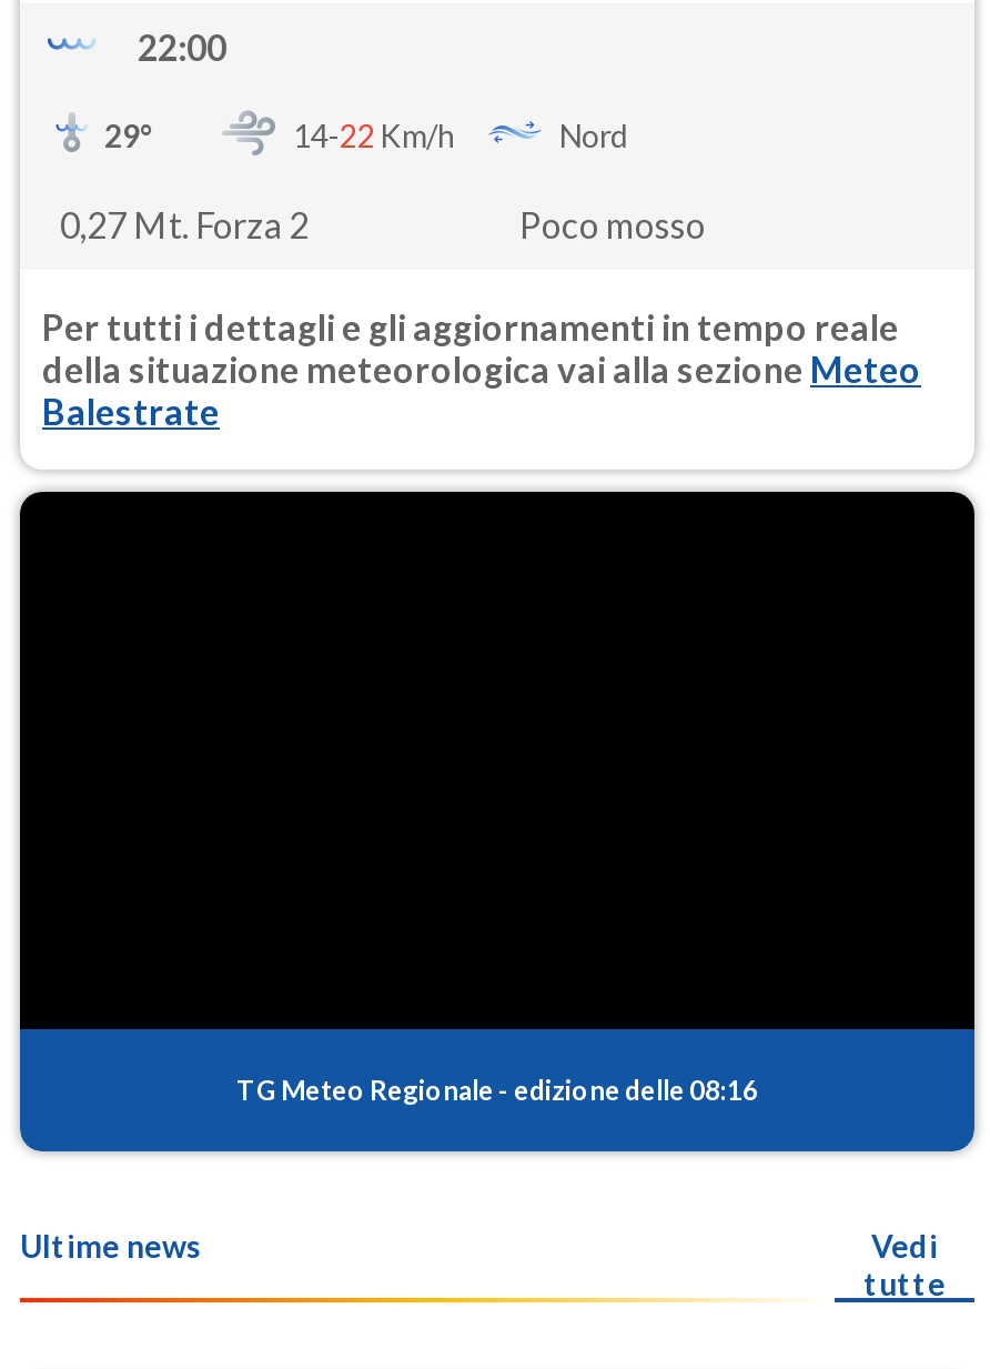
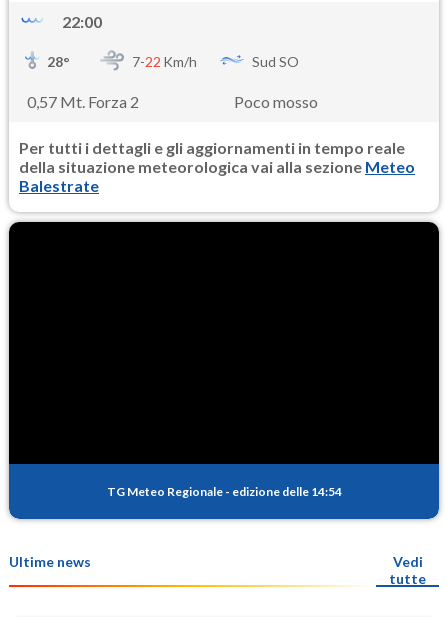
[104,117,628,155] 29° | 14-22 Km/h | Nord -> [47,53,299,70] 28° | 7-22 Km/h | Sud SO
[60,204,309,246] 0,27 Mt. Forza 2 -> [27,92,139,111] 0,57 Mt. Forza 2
[236,1073,758,1107] TG Meteo Regionale - edizione delle 08:16 -> [106,484,341,499] TG Meteo Regionale - edizione delle 14:54

